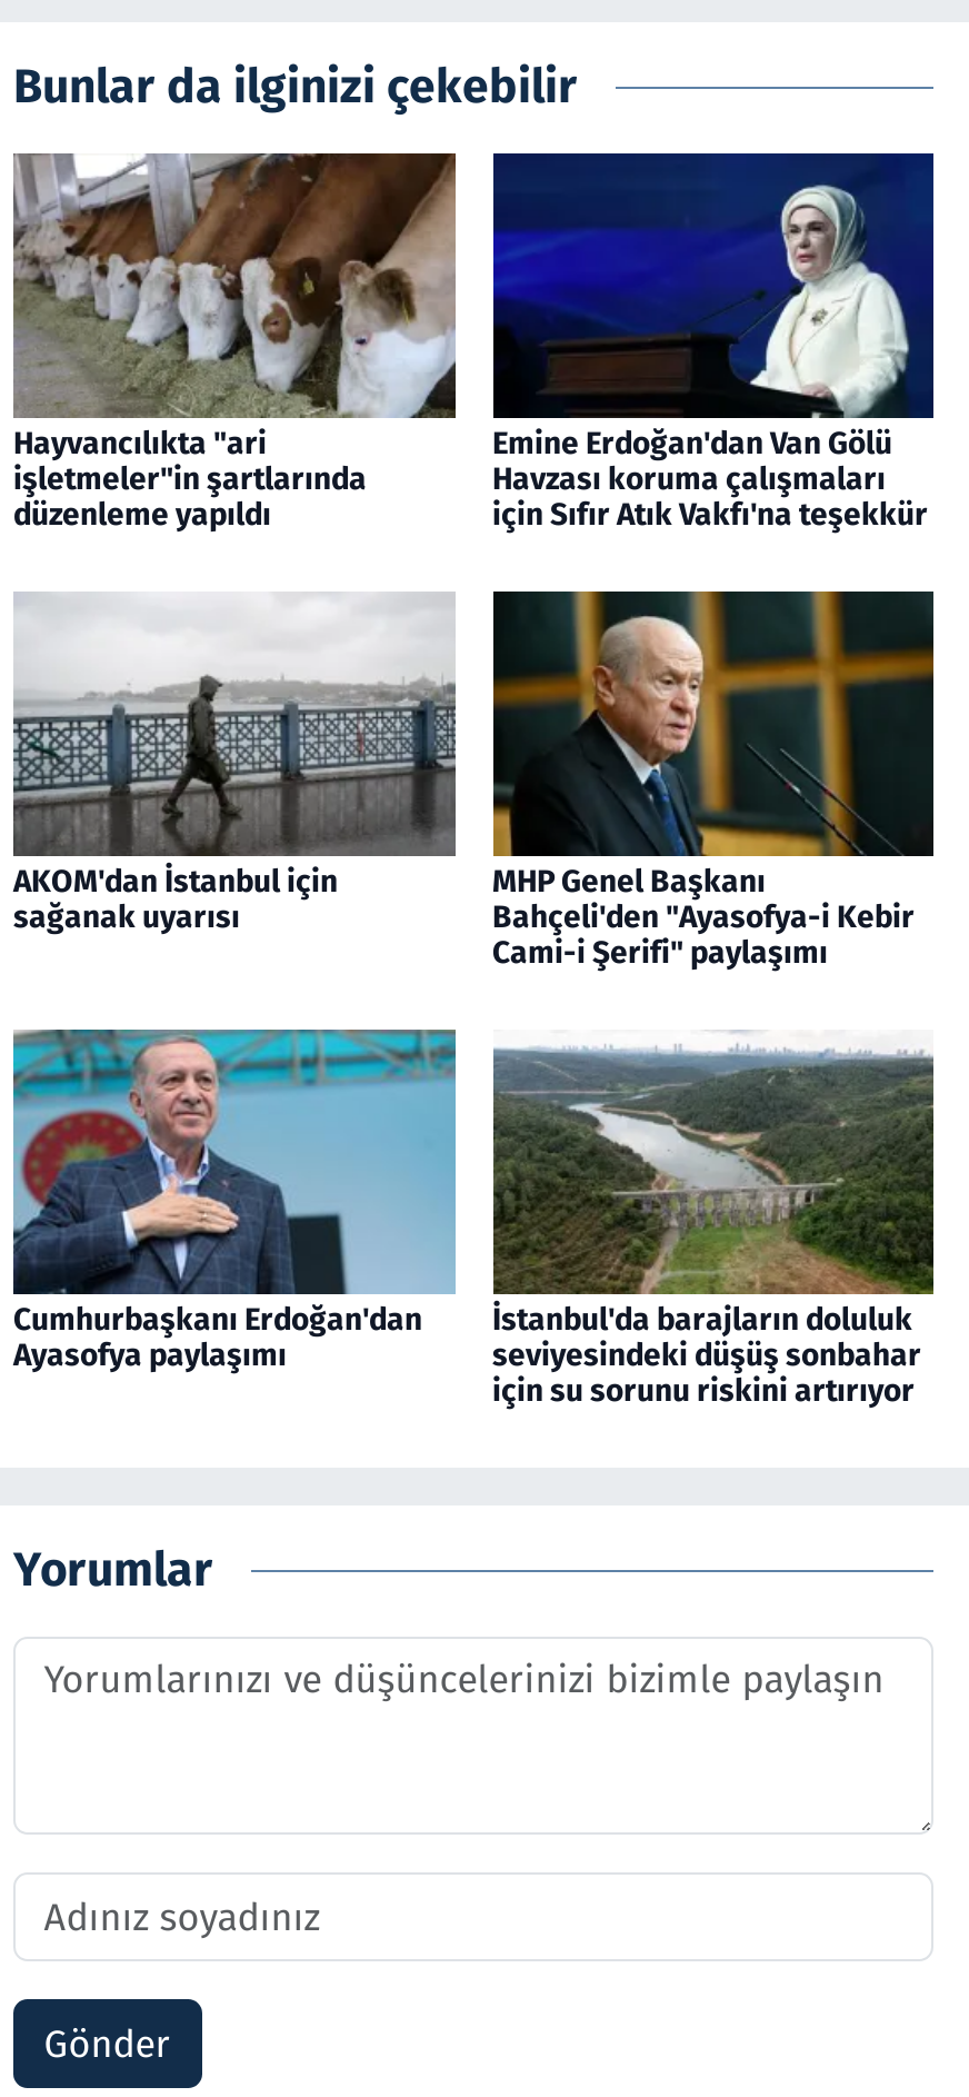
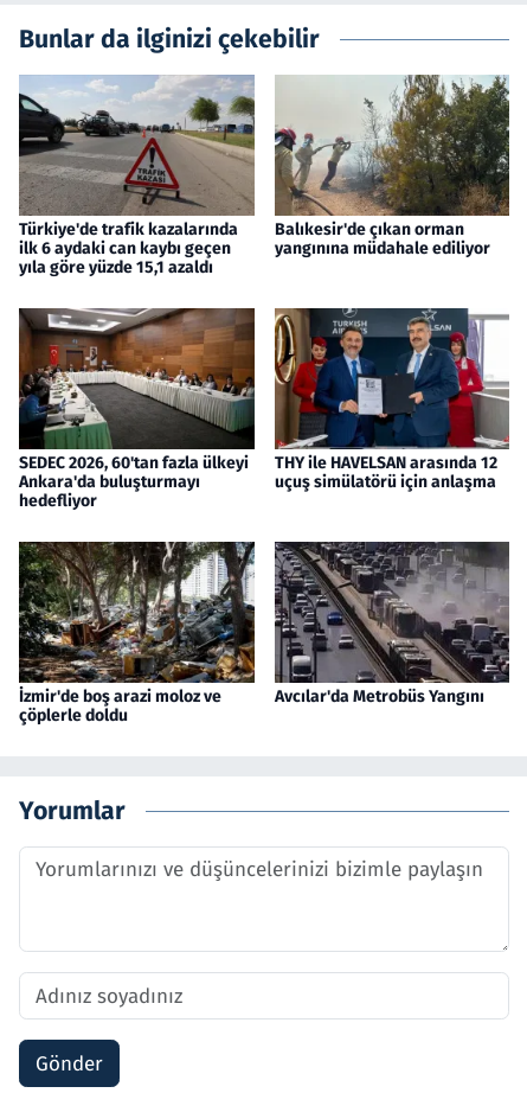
[13,151,456,535] [image] | Hayvancılıkta "ari | işletmeler"in şartlarında | düzenleme yapıldı -> [19,75,256,278] [image] | Türkiye'de trafik kazalarında | ilk 6 aydaki can kaybı geçen | yıla göre yüzde 15,1 azaldı
[491,151,936,535] [image] | Emine Erdoğan'dan Van Gölü | Havzası koruma çalışmaları | için Sıfır Atık Vakfı'na teşekkür -> [274,73,510,259] [image] | Balıkesir'de çıkan orman | yangınına müdahale ediliyor
[11,592,458,937] [image] | AKOM'dan İstanbul için | sağanak uyarısı -> [18,307,256,511] [image] | SEDEC 2026, 60'tan fazla ülkeyi | Ankara'da buluşturmayı | hedefliyor
[491,589,936,972] [image] | MHP Genel Başkanı | Bahçeli'den "Ayasofya-i Kebir | Cami-i Şerifi" paylaşımı -> [274,307,510,492] [image] | THY ile HAVELSAN arasında 12 | uçuş simülatörü için anlaşma
[11,1027,456,1375] [image] | Cumhurbaşkanı Erdoğan'dan | Ayasofya paylaşımı -> [18,541,256,726] [image] | İzmir'de boş arazi moloz ve | çöplerle doldu
[492,1030,933,1410] [image] | İstanbul'da barajların doluluk | seviyesindeki düşüş sonbahar | için su sorunu riskini artırıyor -> [274,541,509,707] [image] | Avcılar'da Metrobüs Yangını

